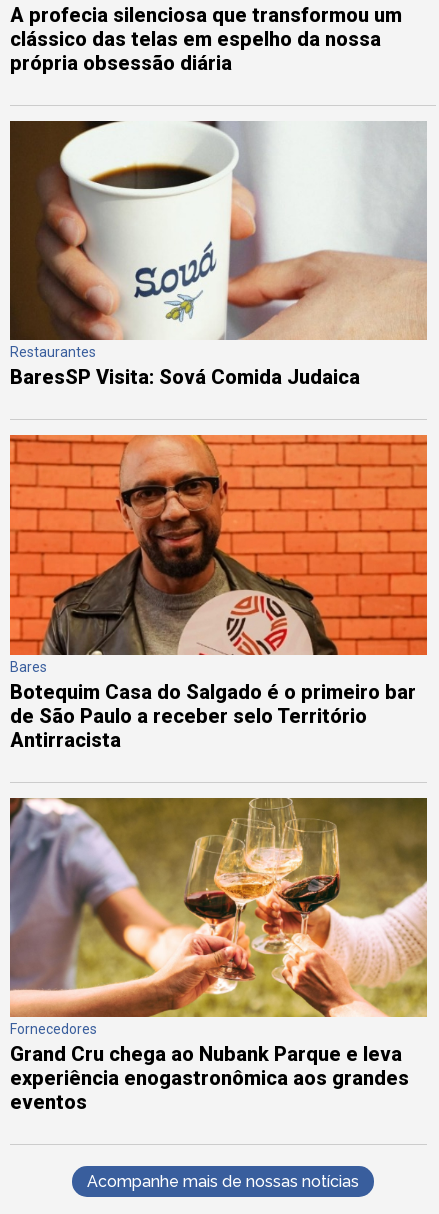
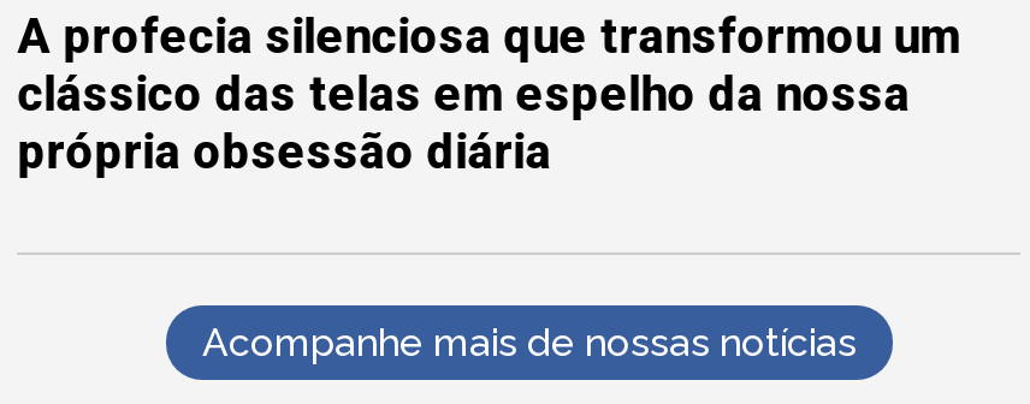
[9,120,428,389] [image] | Restaurantes | BaresSP Visita: Sová Comida Judaica -> none
[9,434,428,752] [image] | Bares | Botequim Casa do Salgado é o primeiro bar | de São Paulo a receber selo Território | Antirracista -> none
[9,797,428,1114] [image] | Fornecedores | Grand Cru chega ao Nubank Parque e leva | experiência enogastronômica aos grandes | eventos -> none

